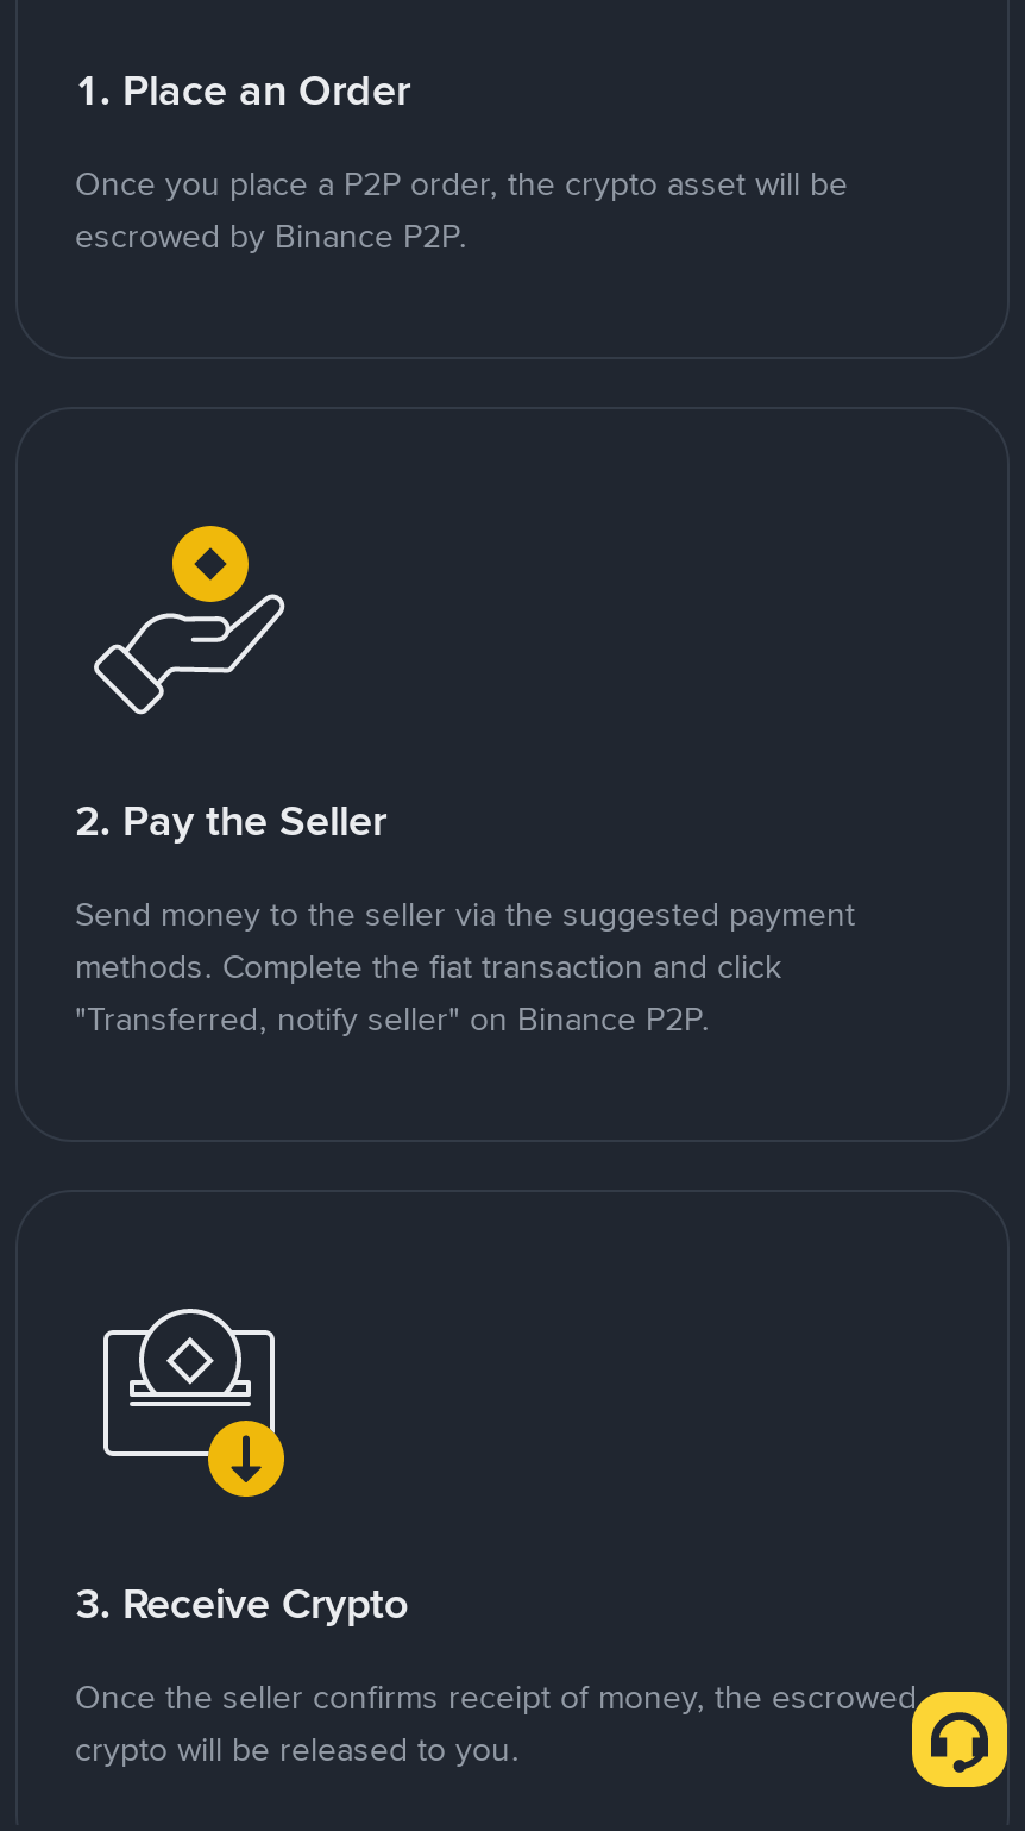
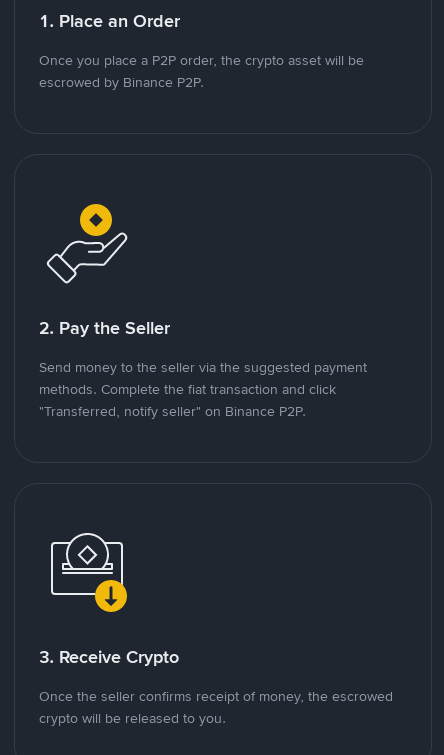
[910,1689,1010,1789] [image] -> none

